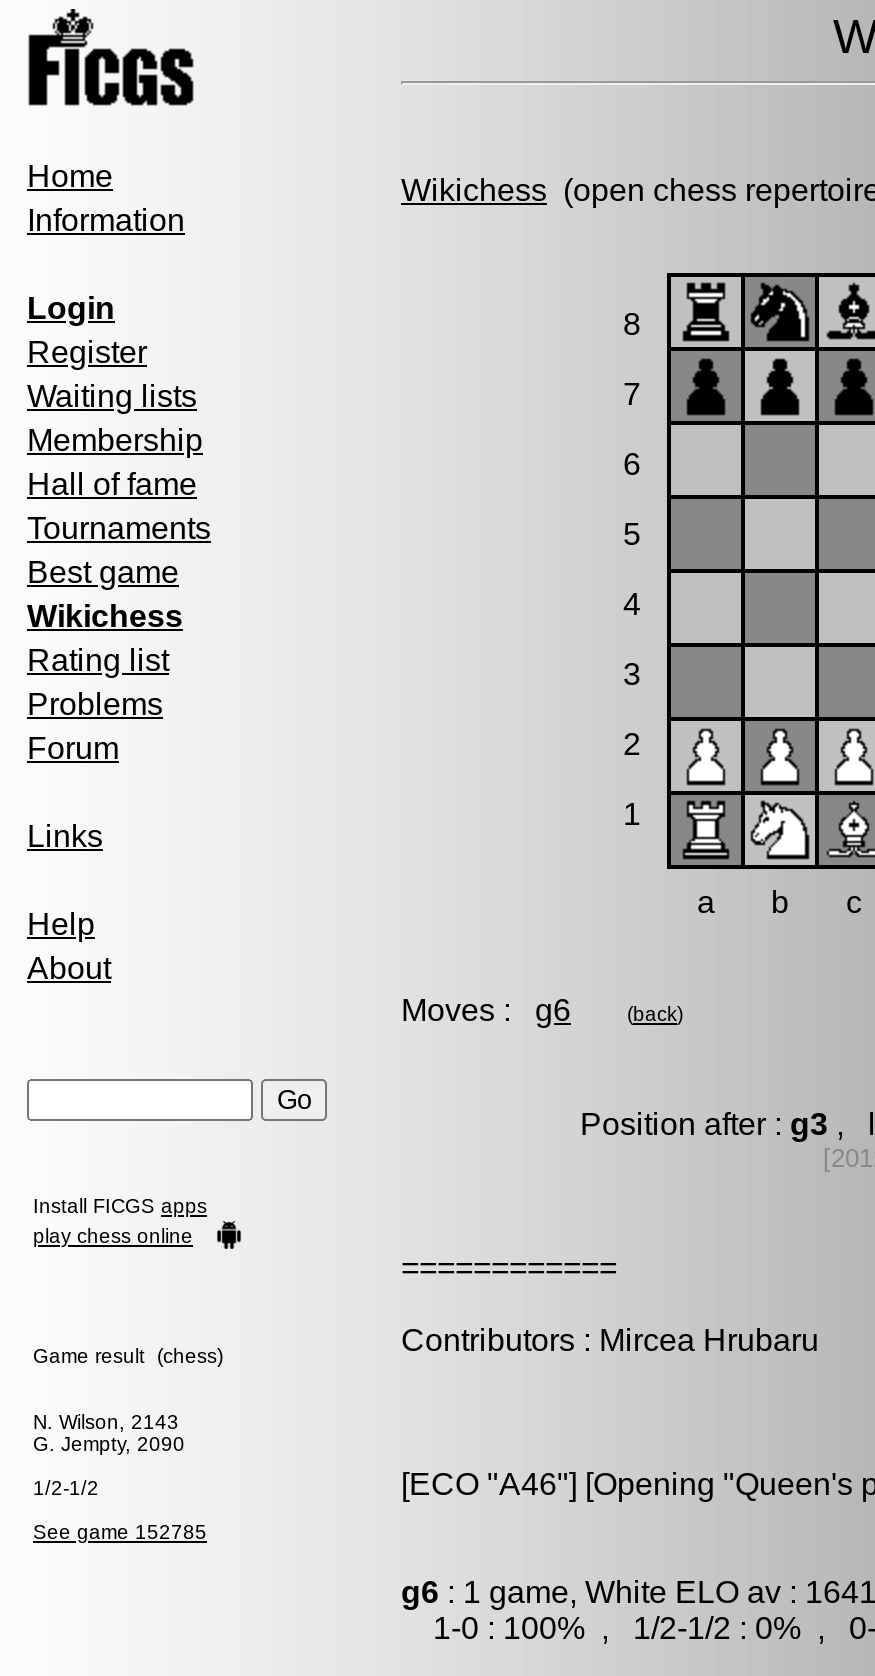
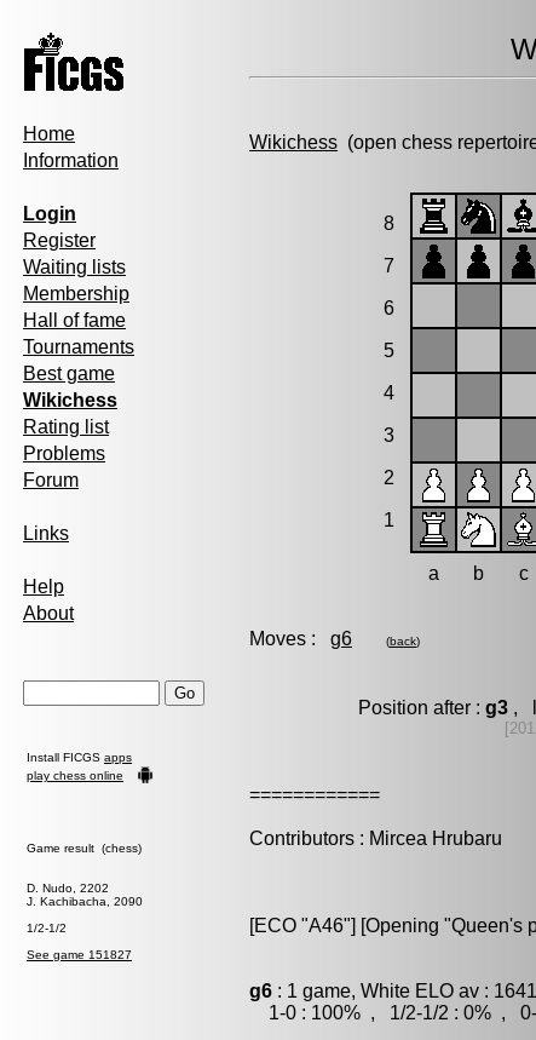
[33,1411,185,1455] N. Wilson, 2143 | G. Jempty, 2090 -> [27,881,143,908] D. Nudo, 2202 | J. Kachibacha, 2090
[33,1521,207,1543] See game 152785 -> [27,948,132,961] See game 151827

